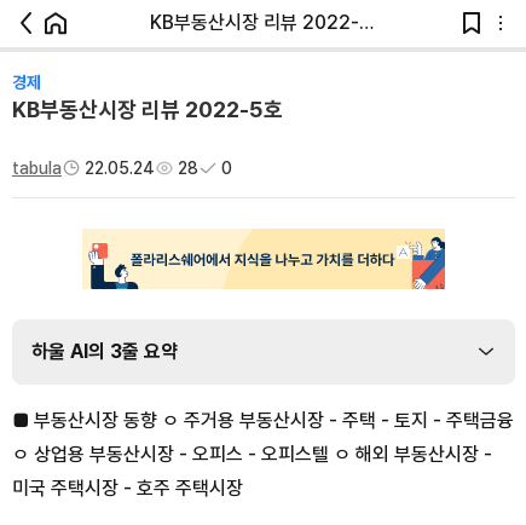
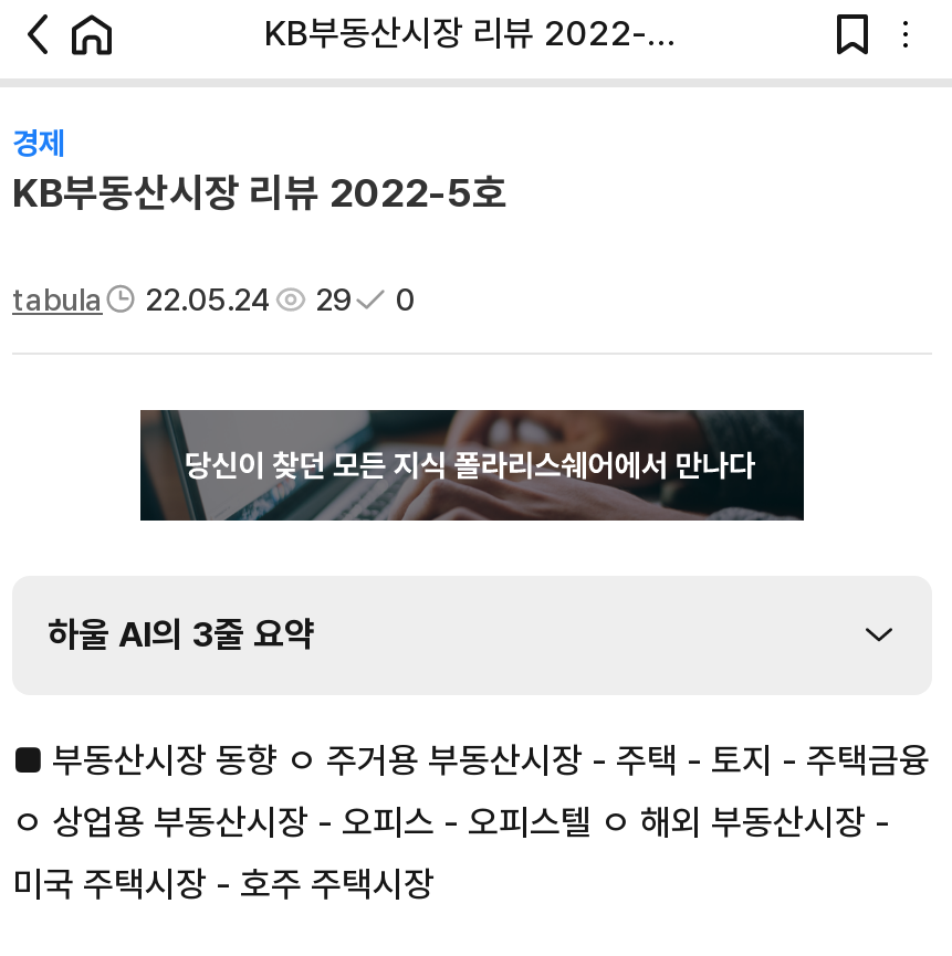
[12,158,232,178] tabula 22.05.24 28 0 -> [12,282,415,317] tabula 22.05.24 29 0
[82,229,446,290] [image] -> [138,408,806,523] [image]

